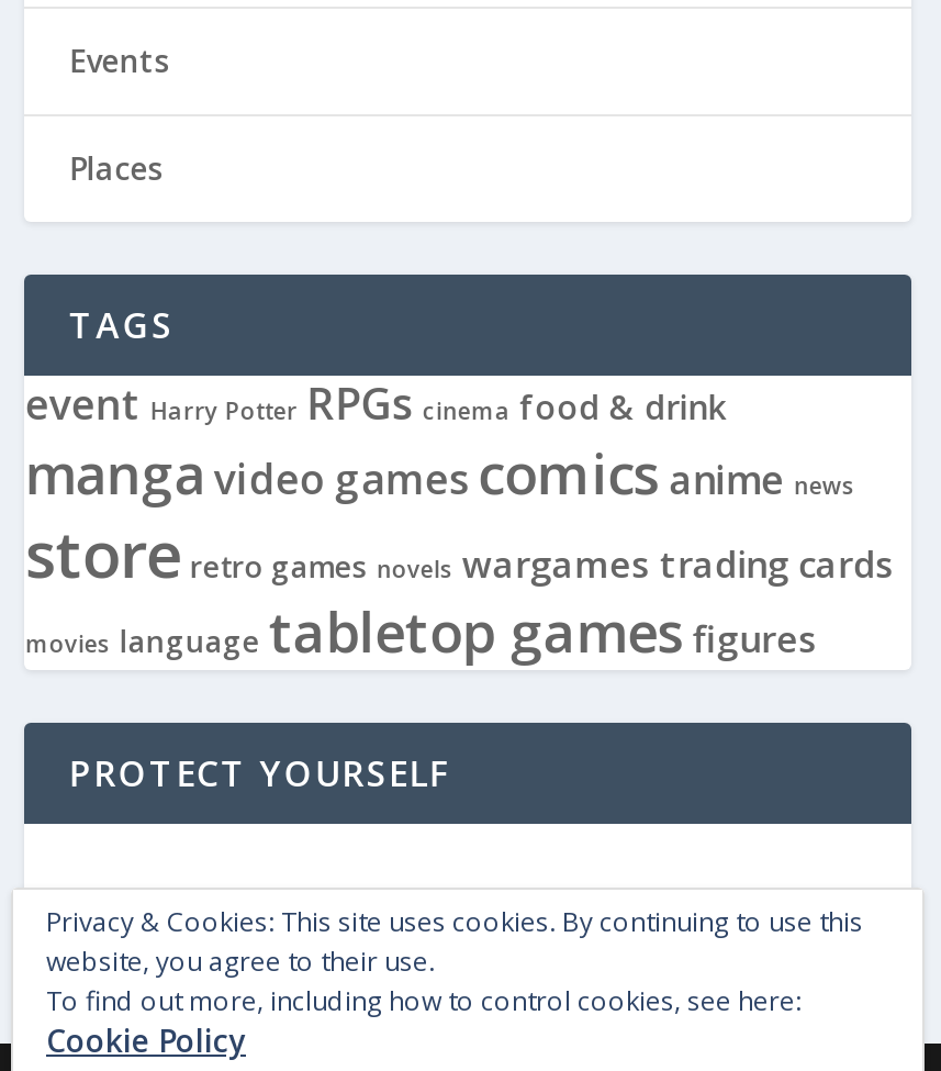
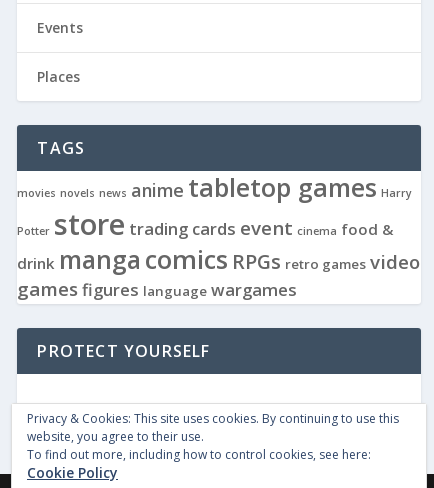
[25,373,895,667] event Harry Potter RPGs cinema food & drink | manga video games comics anime news | store retro games novels wargames trading cards | movies language tabletop games figures -> [17,170,420,302] movies novels news anime tabletop games Harry | Potter store trading cards event cinema food & | drink manga comics RPGs retro games video | games figures language wargames

